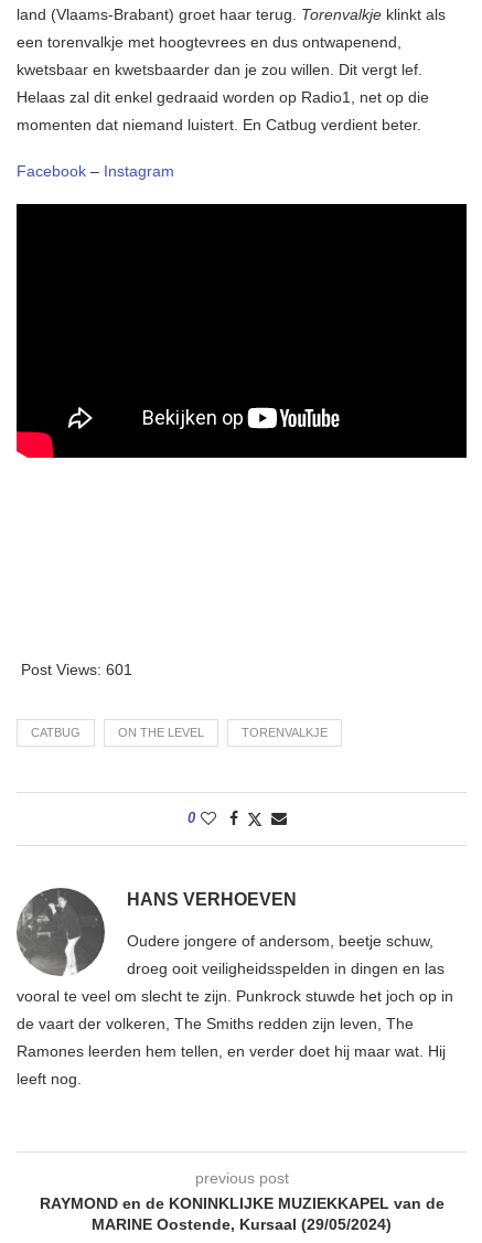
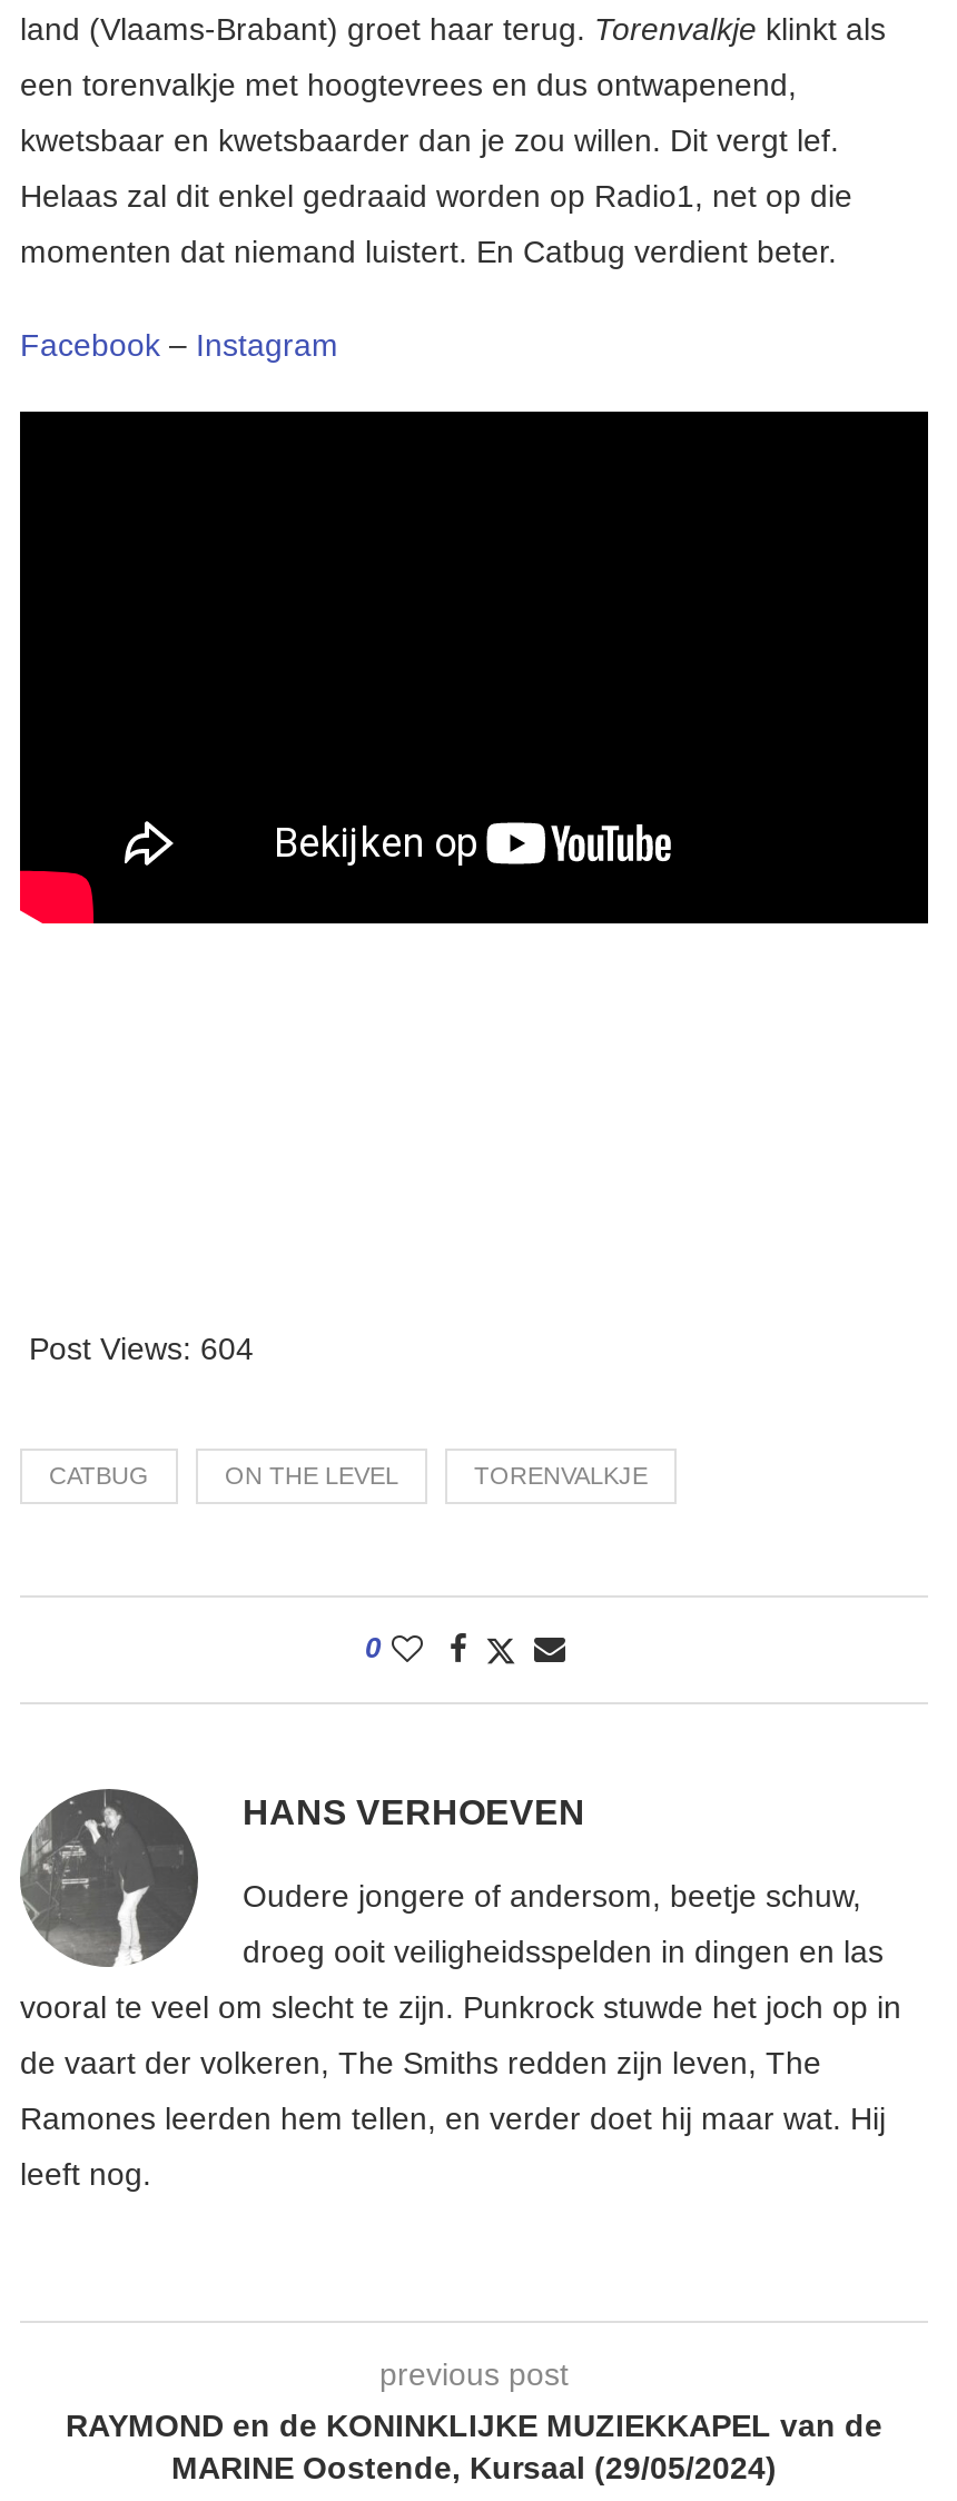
[21,661,132,678] Post Views: 601 -> [29,1331,254,1367] Post Views: 604

